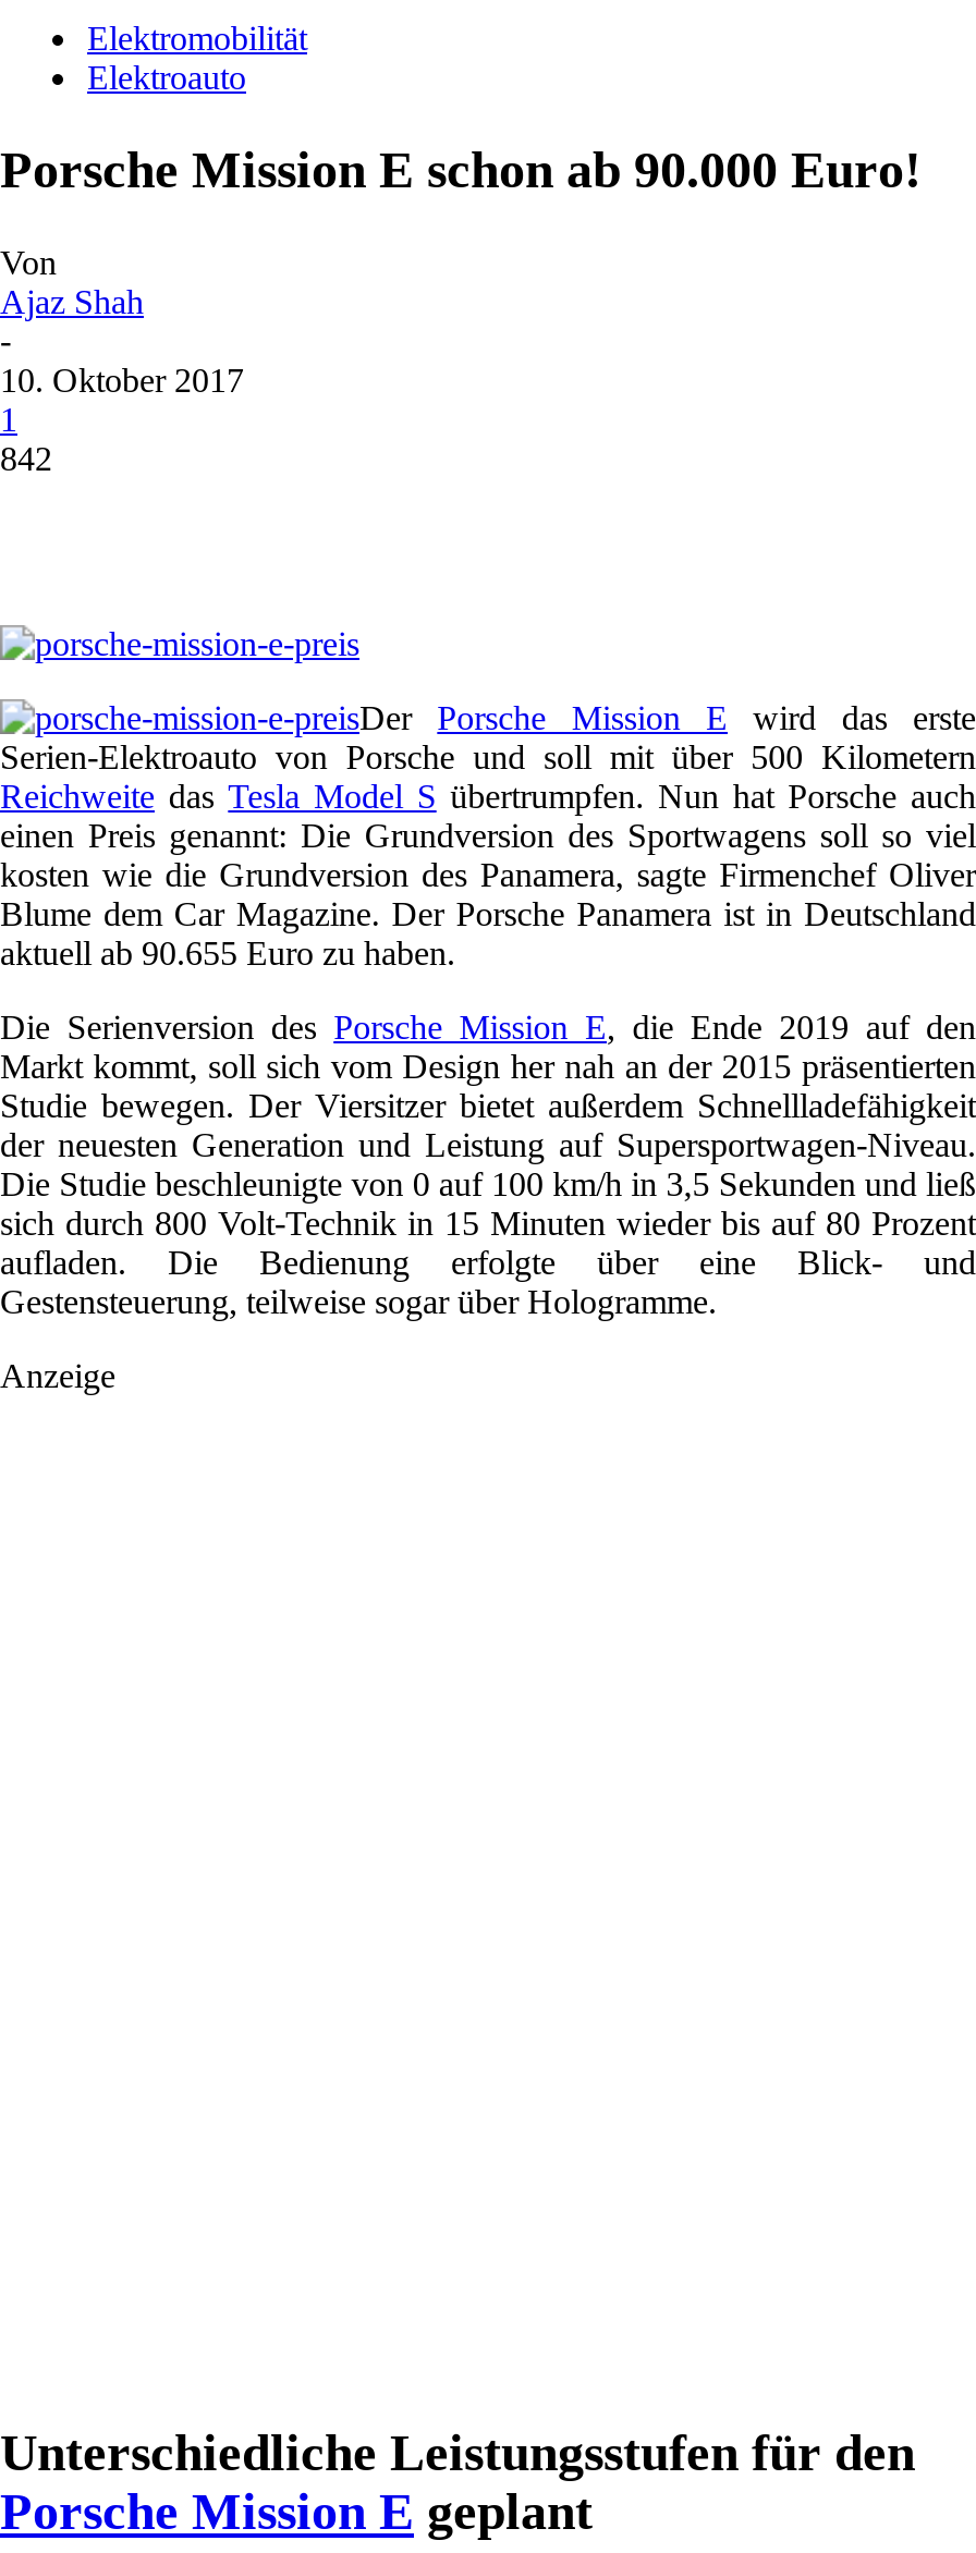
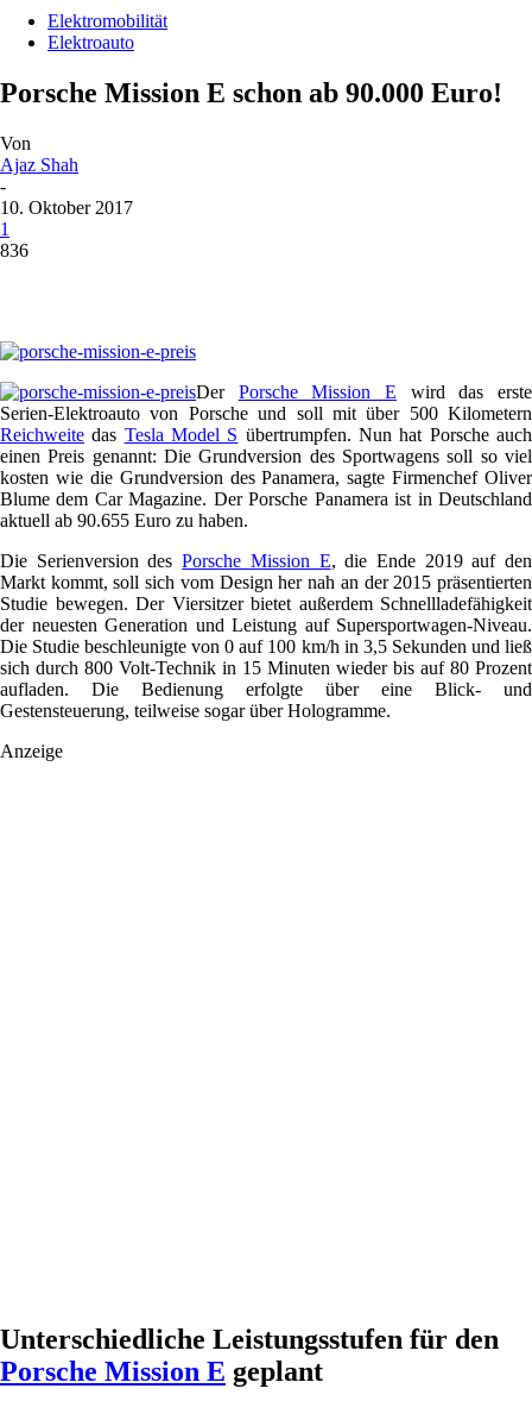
[0,440,52,477] 842 -> [0,240,28,260] 836

